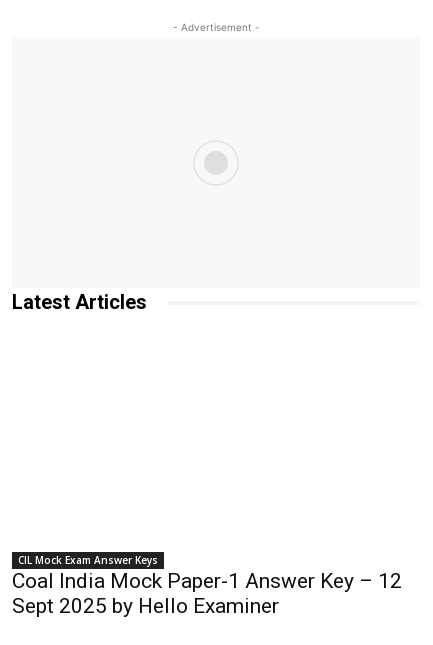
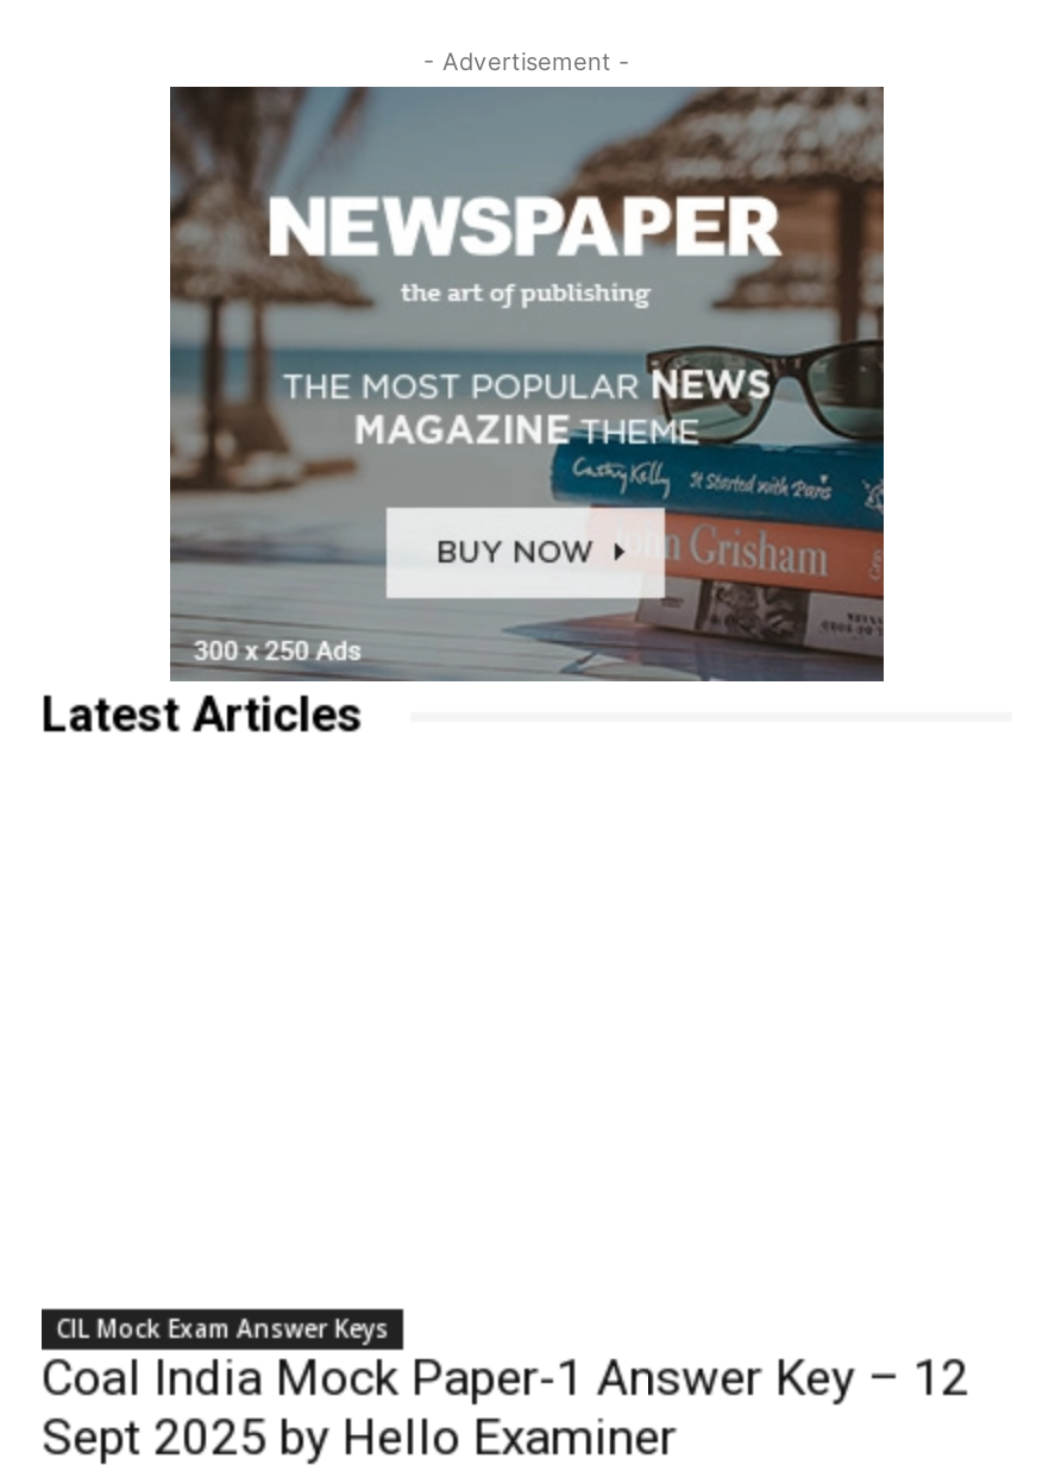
none -> [168,84,886,684] [image]

